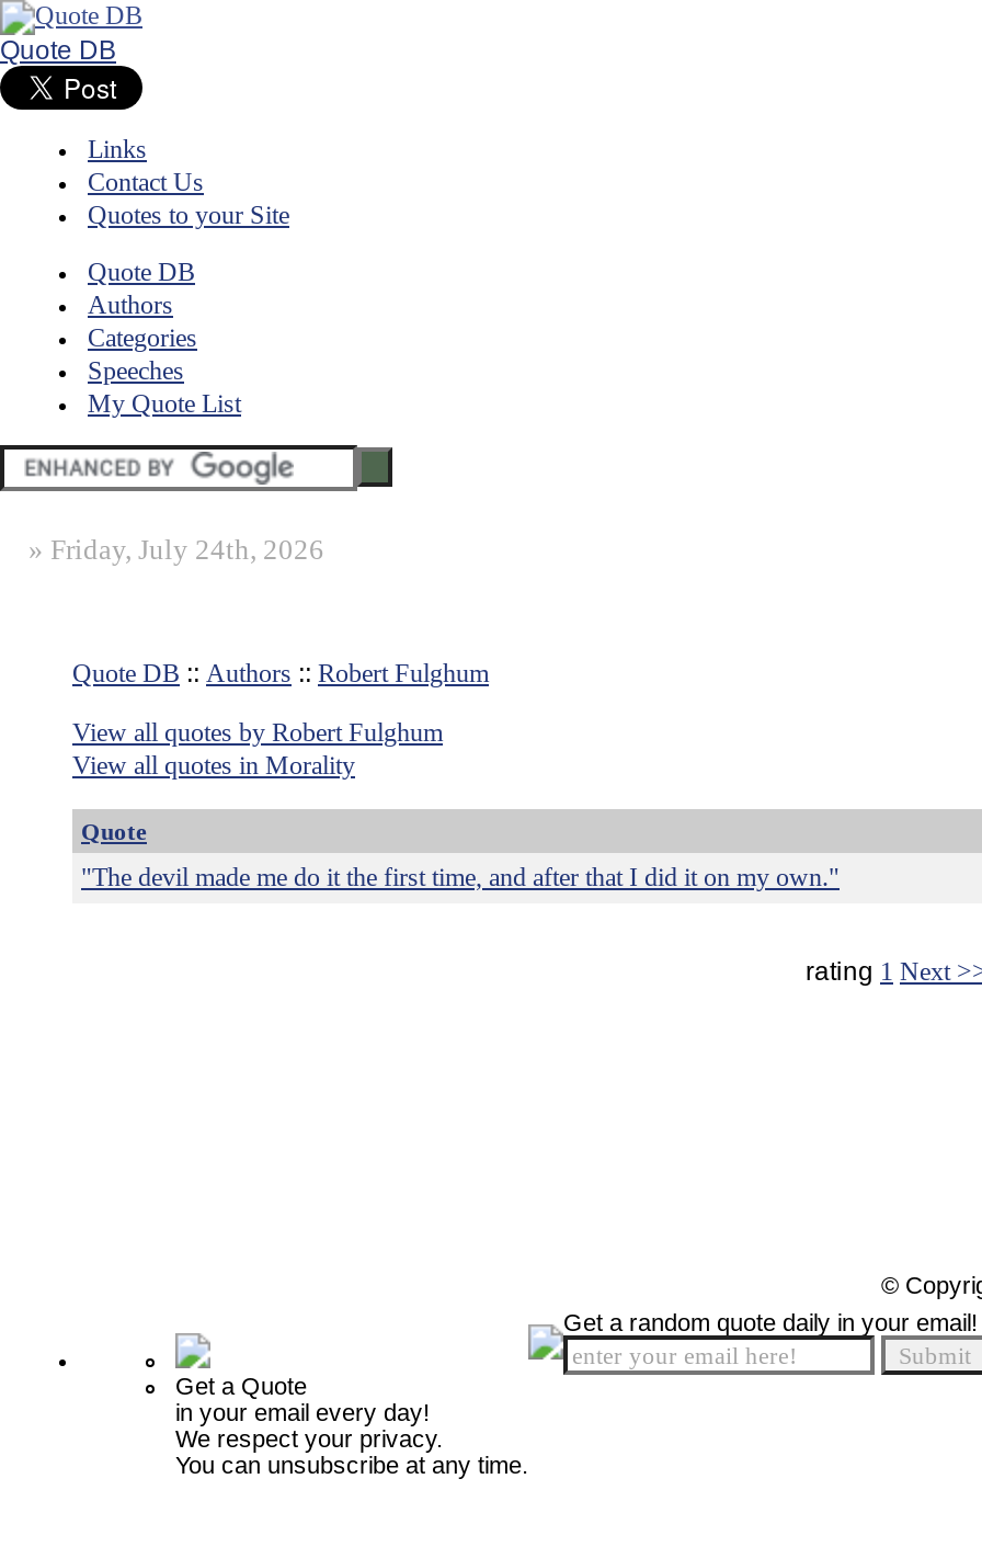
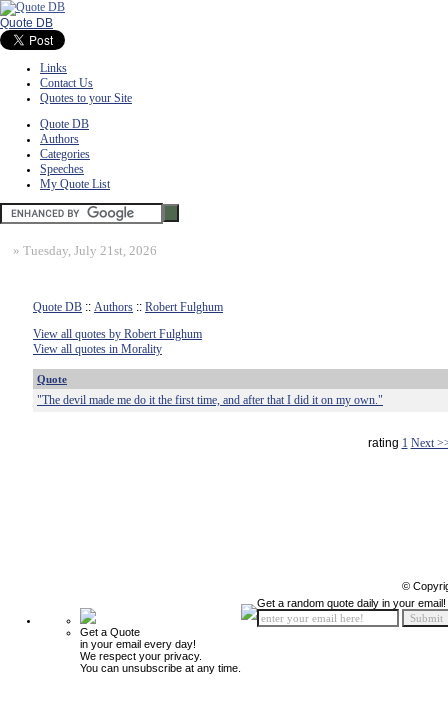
[28,533,324,566] » Friday, July 24th, 2026 -> [13,243,157,258] » Tuesday, July 21st, 2026

